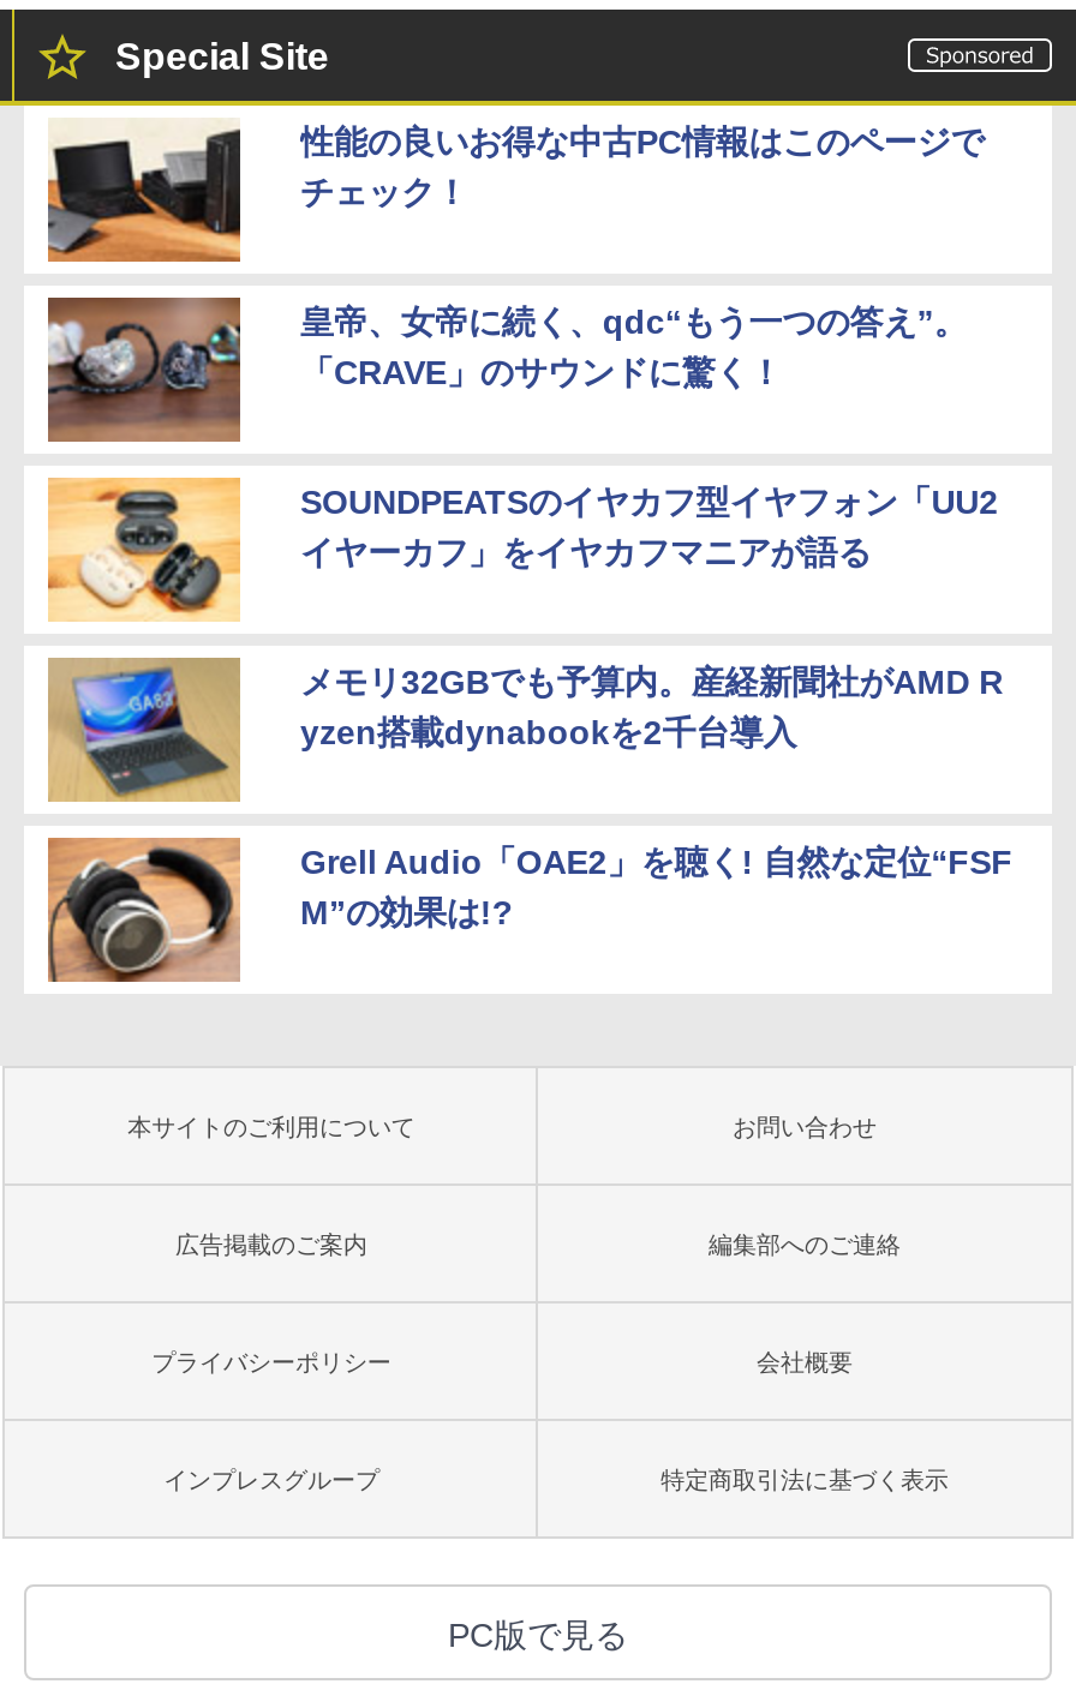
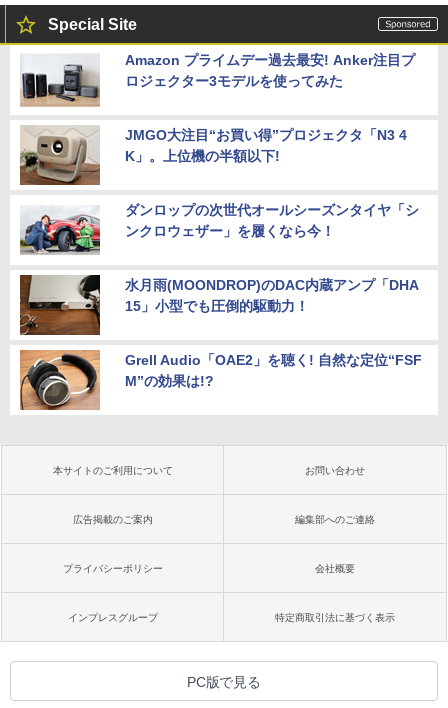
[46,118,984,264] [image] | 性能の良いお得な中古PC情報はこのページで | チェック！ -> [20,52,415,110] [image] | Amazon プライムデー過去最安! Anker注目プ | ロジェクター3モデルを使ってみた
[48,295,967,444] [image] | 皇帝、女帝に続く、qdc“もう一つの答え”。 | 「CRAVE」のサウンドに驚く！ -> [20,125,407,186] [image] | JMGO大注目“お買い得”プロジェクタ「N3 4 | K」。上位機の半額以下!
[46,475,998,624] [image] | SOUNDPEATSのイヤカフ型イヤフォン「UU2 | イヤーカフ」をイヤカフマニアが語る -> [19,200,419,260] [image] | ダンロップの次世代オールシーズンタイヤ「シ | ンクロウェザー」を履くなら今！
[46,655,1003,804] [image] | メモリ32GBでも予算内。産経新聞社がAMD R | yzen搭載dynabookを2千台導入 -> [19,274,419,336] [image] | 水月雨(MOONDROP)のDAC内蔵アンプ「DHA | 15」小型でも圧倒的駆動力！

